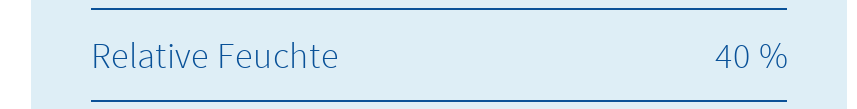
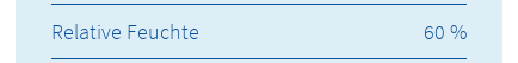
[715,32,787,78] 40 % -> [424,18,467,45] 60 %

